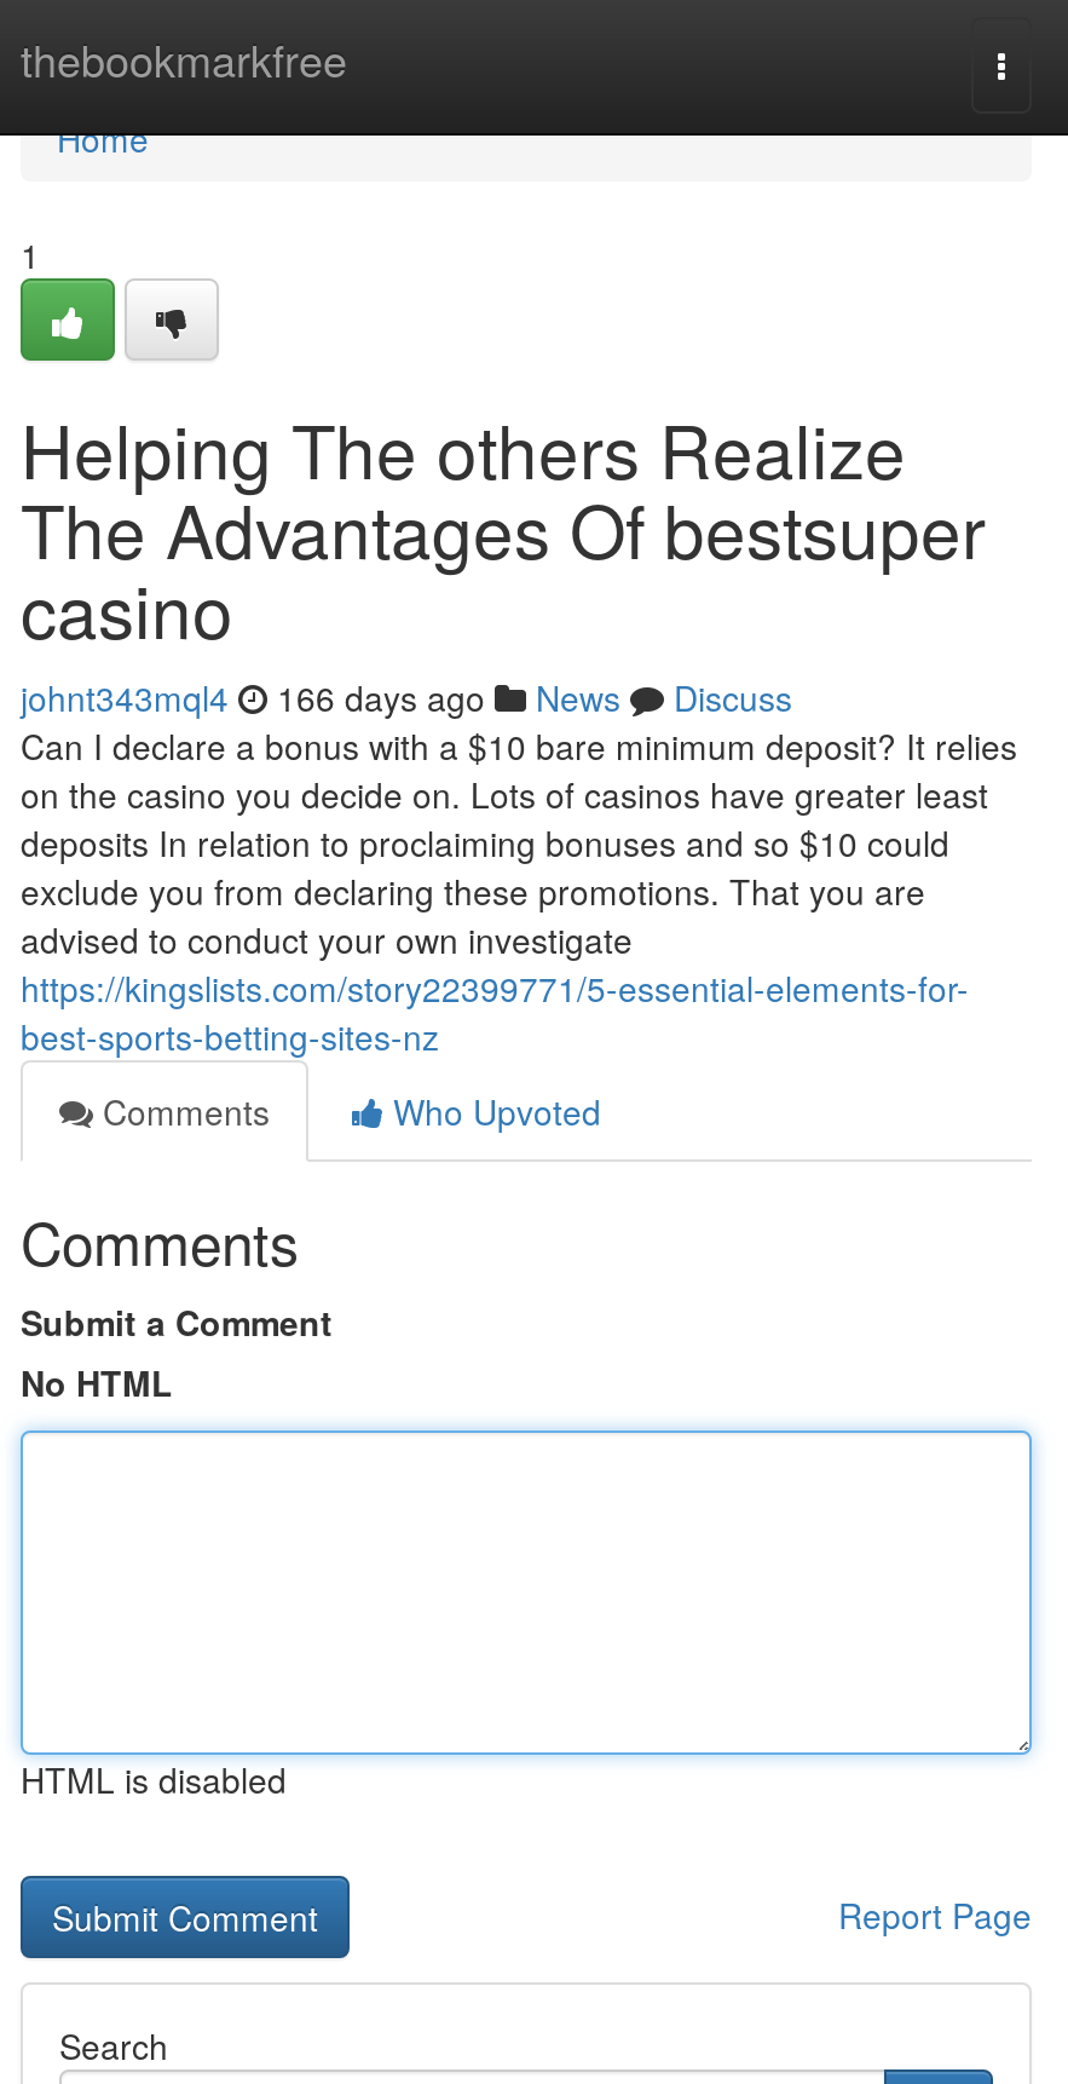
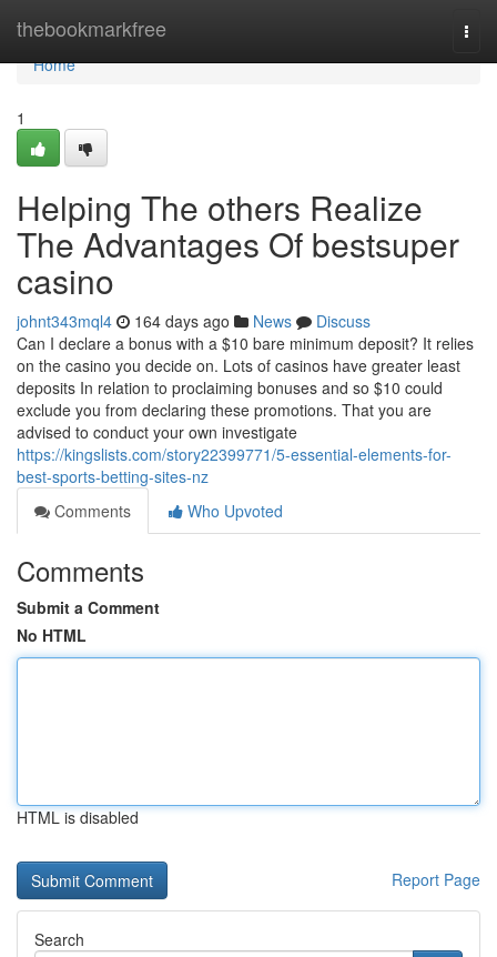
[21,673,792,721] johnt343mql4 166 days ago News Discuss -> [17,310,371,332] johnt343mql4 164 days ago News Discuss

